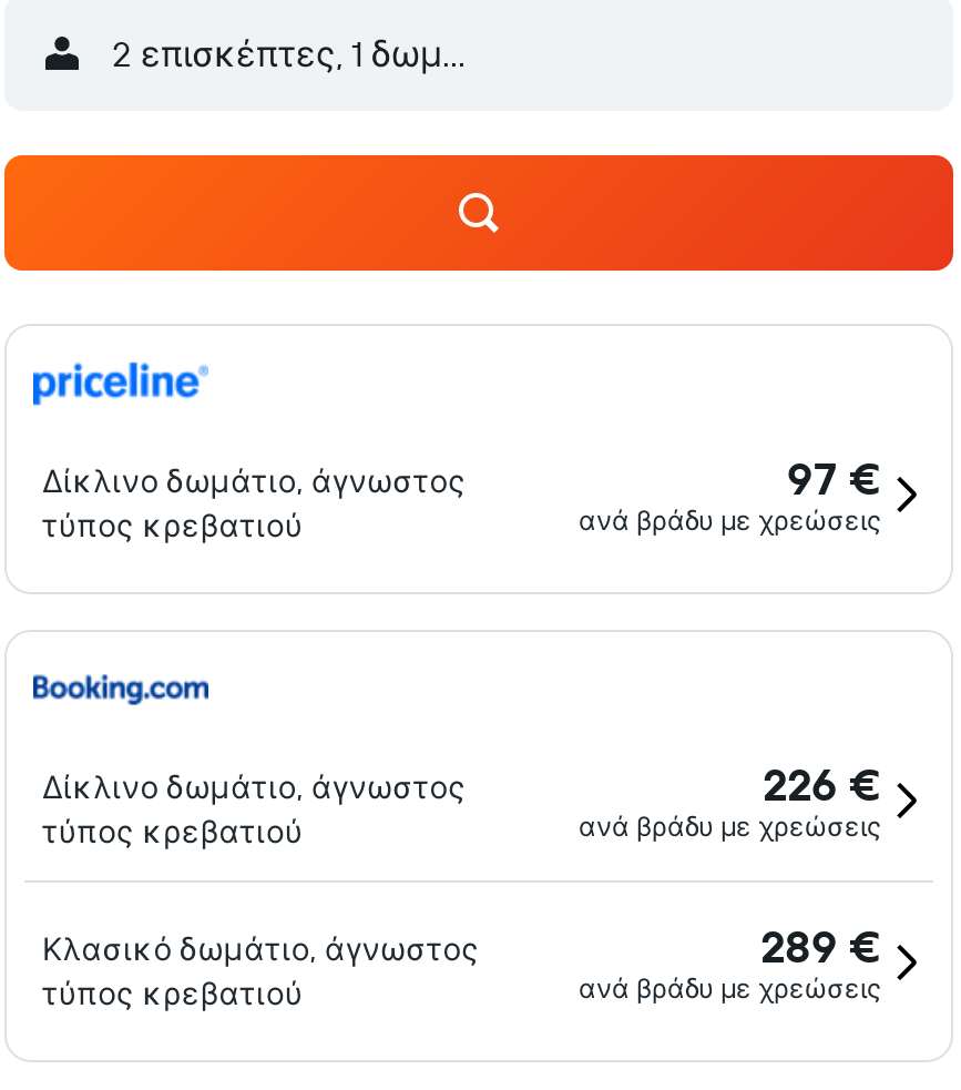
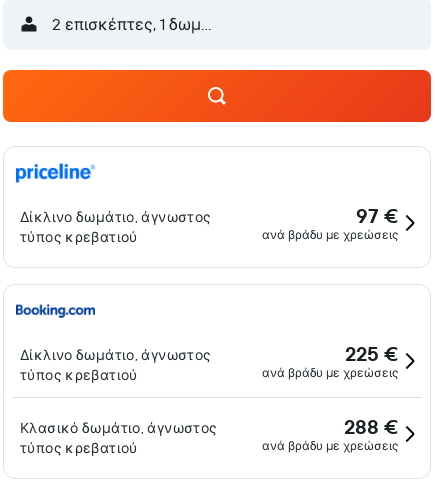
[763,756,880,812] 226 € -> [345,341,398,366] 225 €
[760,918,880,974] 289 € -> [344,414,398,439] 288 €

